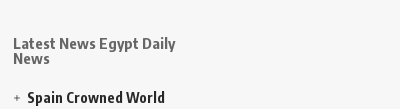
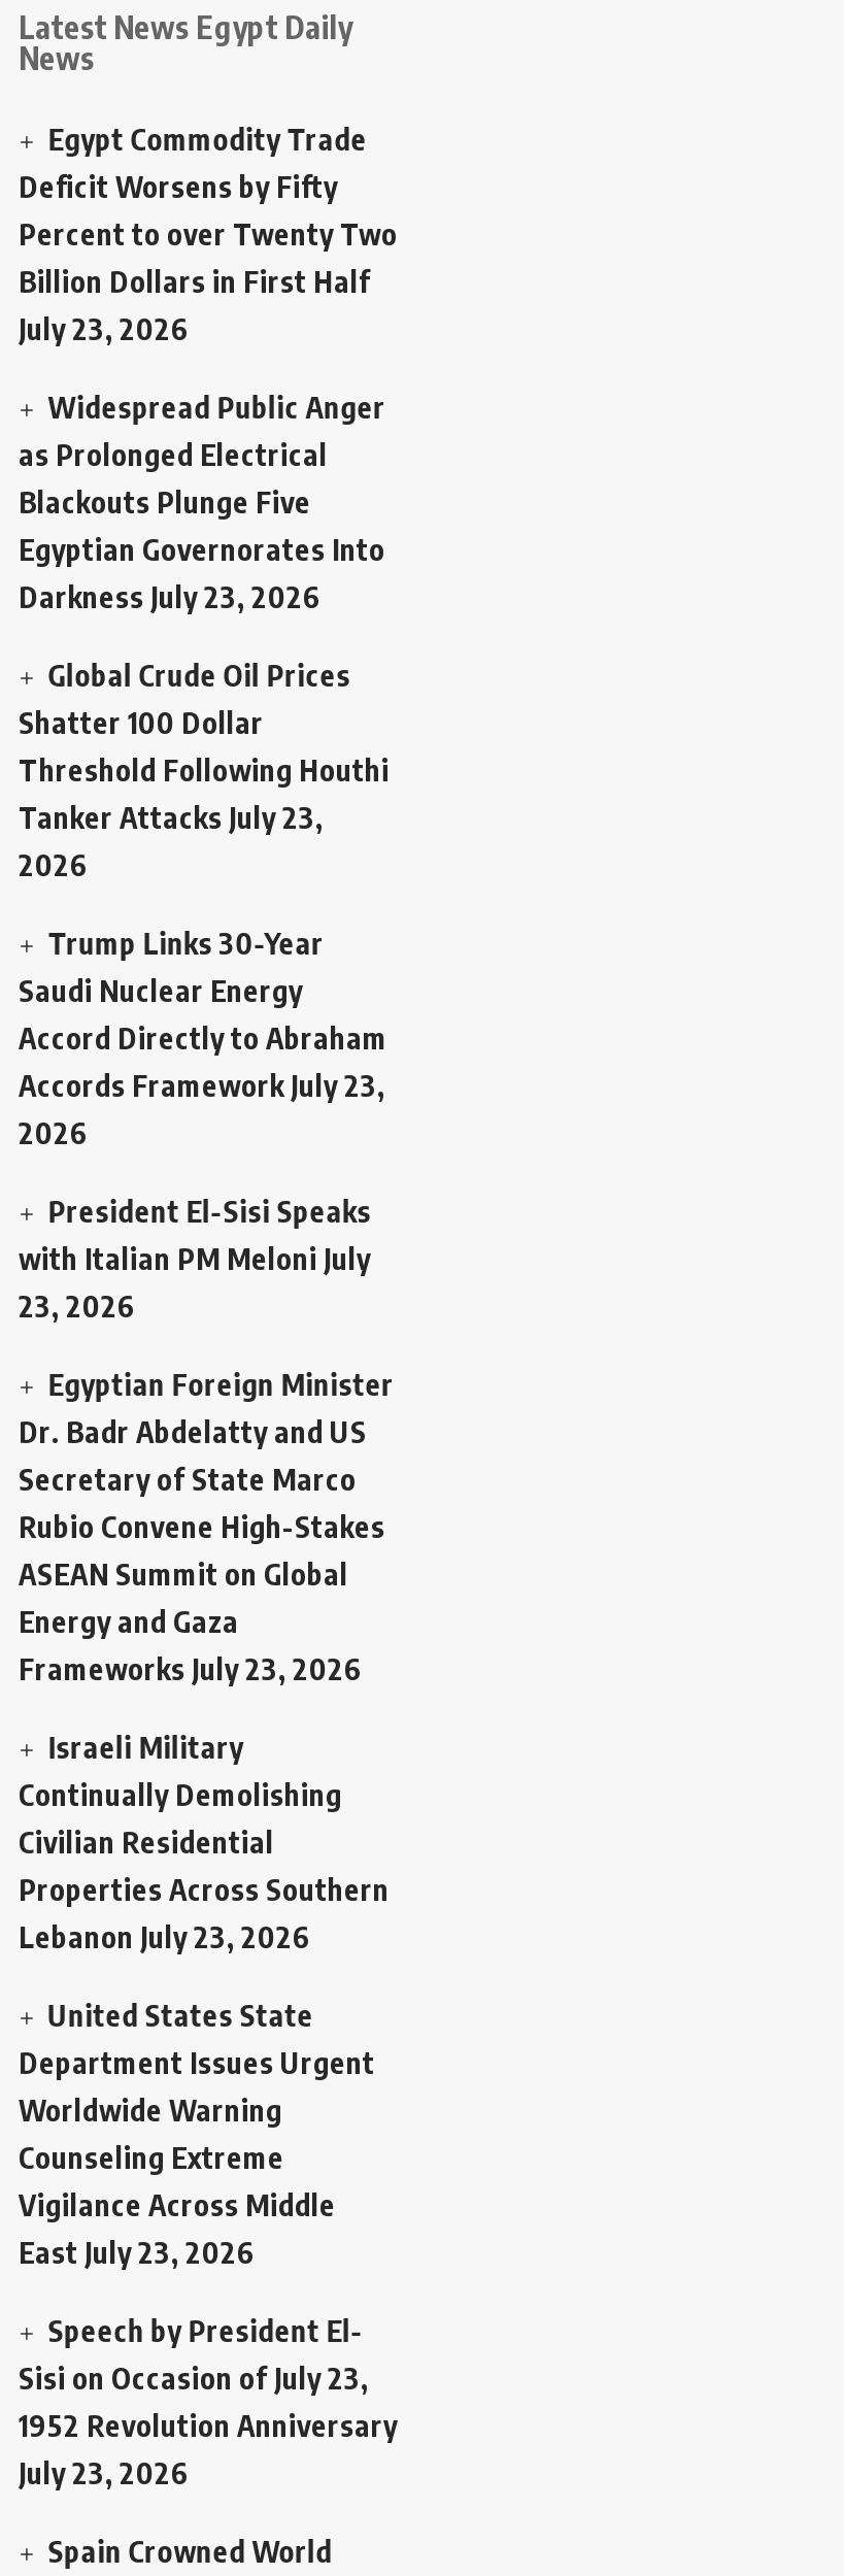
none -> [19,122,398,2491] Egypt Commodity Trade | Deficit Worsens by Fifty | Percent to over Twenty Two | Billion Dollars in First Half | July 23, 2026 | Widespread Public Anger | as Prolonged Electrical | Blackouts Plunge Five | Egyptian Governorates Into | Darkness July 23, 2026 | Global Crude Oil Prices | Shatter 100 Dollar | Threshold Following Houthi | Tanker Attacks July 23, | 2026 | Trump Links 30-Year | Saudi Nuclear Energy | Accord Directly to Abraham | Accords Framework July 23, | 2026 | President El-Sisi Speaks | with Italian PM Meloni July | 23, 2026 | Egyptian Foreign Minister | Dr. Badr Abdelatty and US | Secretary of State Marco | Rubio Convene High-Stakes | ASEAN Summit on Global | Energy and Gaza | Frameworks July 23, 2026 | Israeli Military | Continually Demolishing | Civilian Residential | Properties Across Southern | Lebanon July 23, 2026 | United States State | Department Issues Urgent | Worldwide Warning | Counseling Extreme | Vigilance Across Middle | East July 23, 2026 | Speech by President El- | Sisi on Occasion of July 23, | 1952 Revolution Anniversary | July 23, 2026

